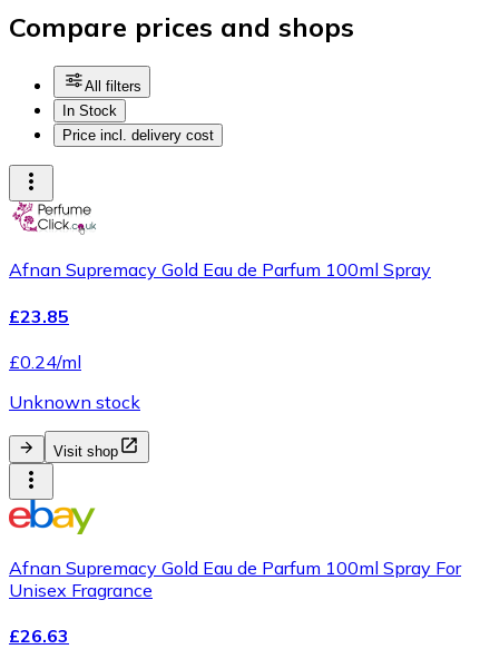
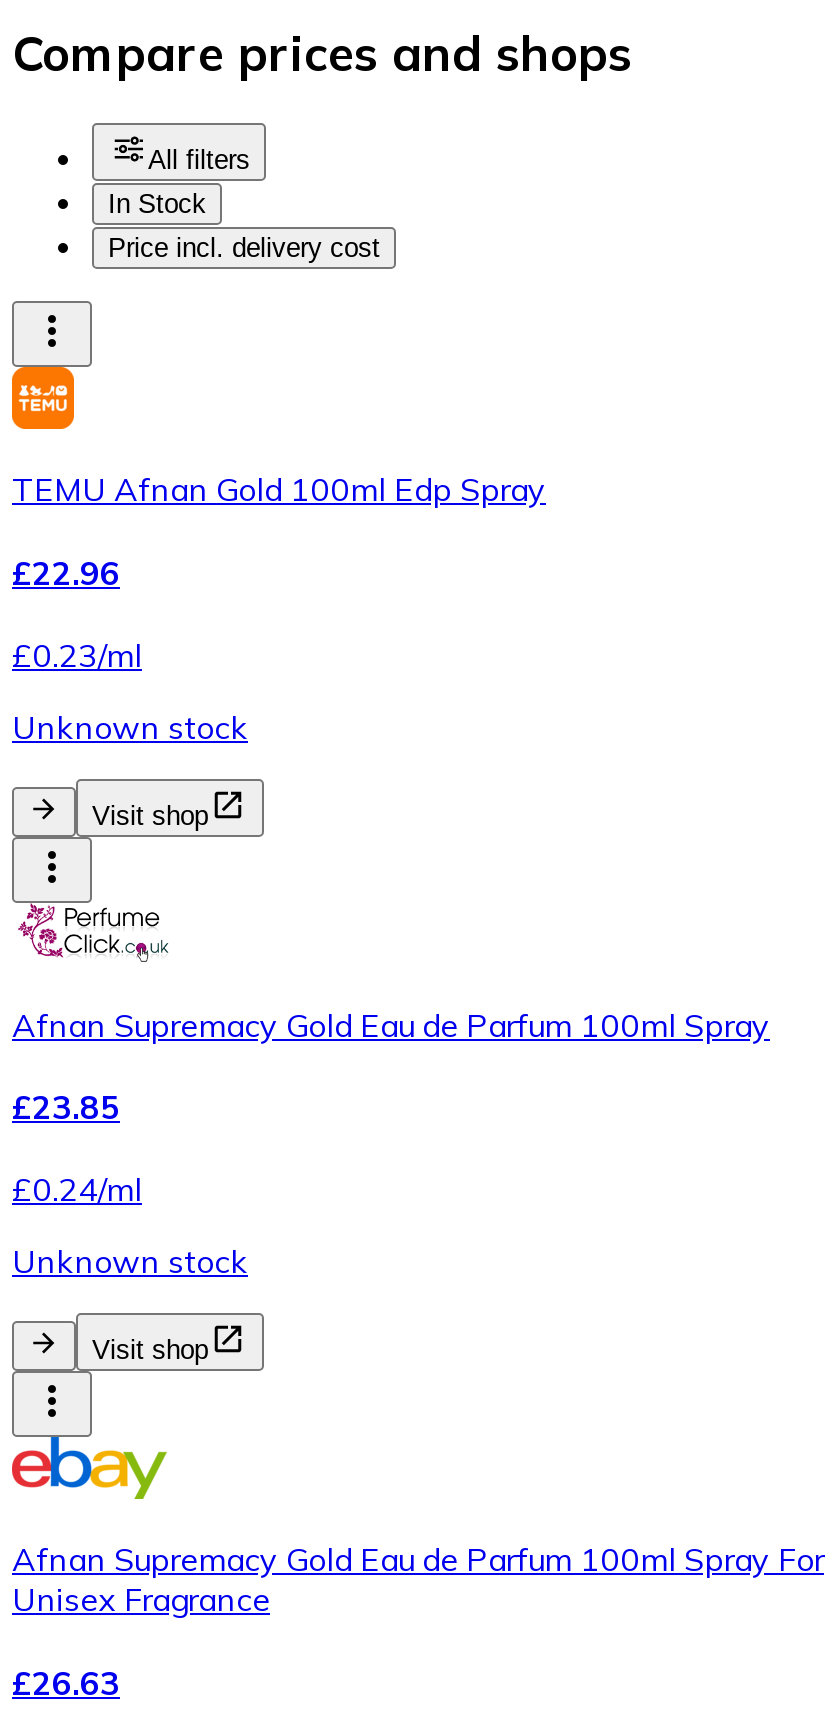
none -> [10,365,546,831] [image] | TEMU Afnan Gold 100ml Edp Spray | £22.96 | £0.23/ml | Unknown stock | Visit shop

